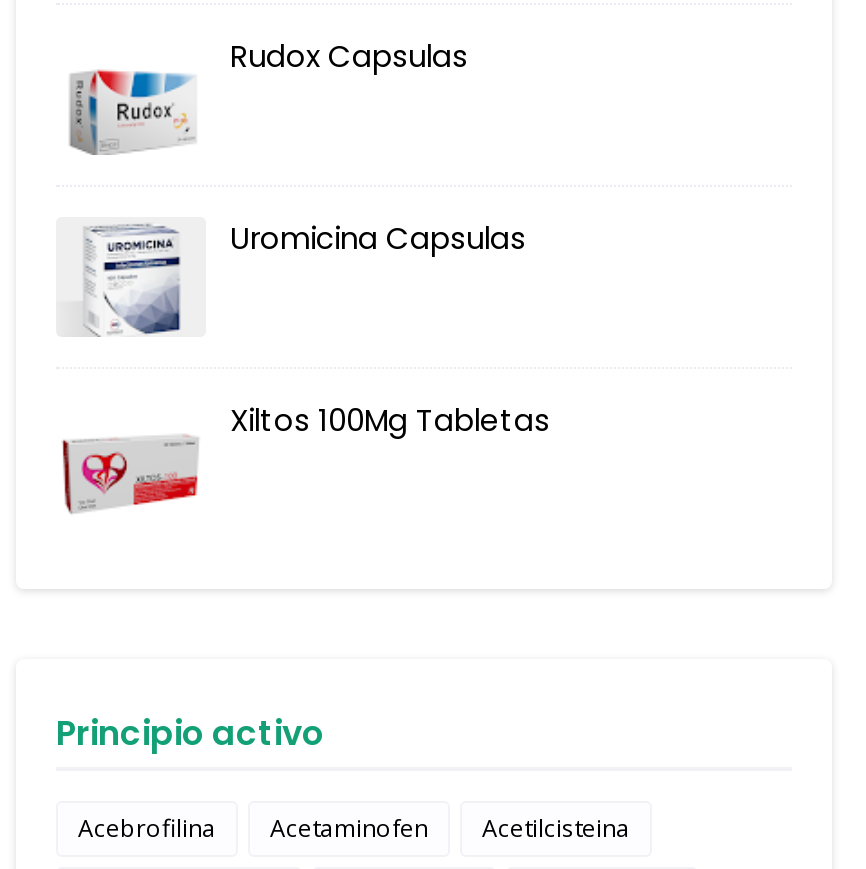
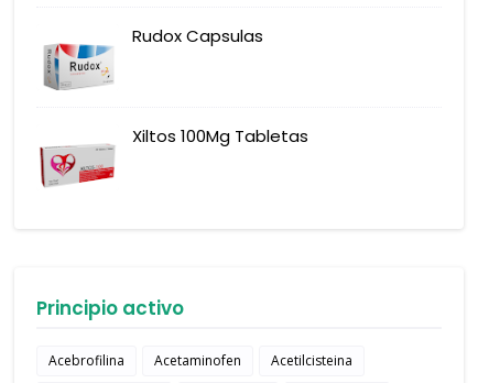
[58,218,526,337] [image] | Uromicina Capsulas -> none

